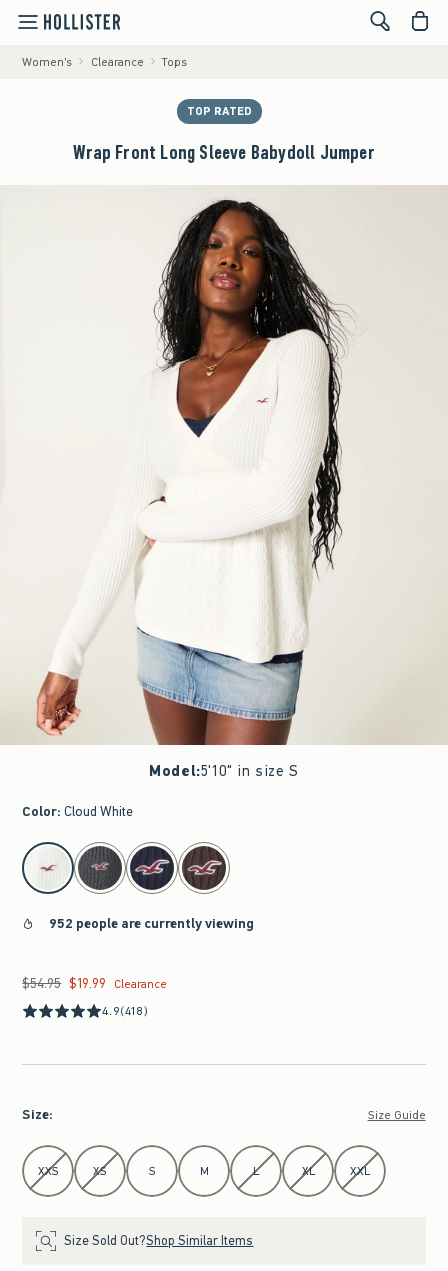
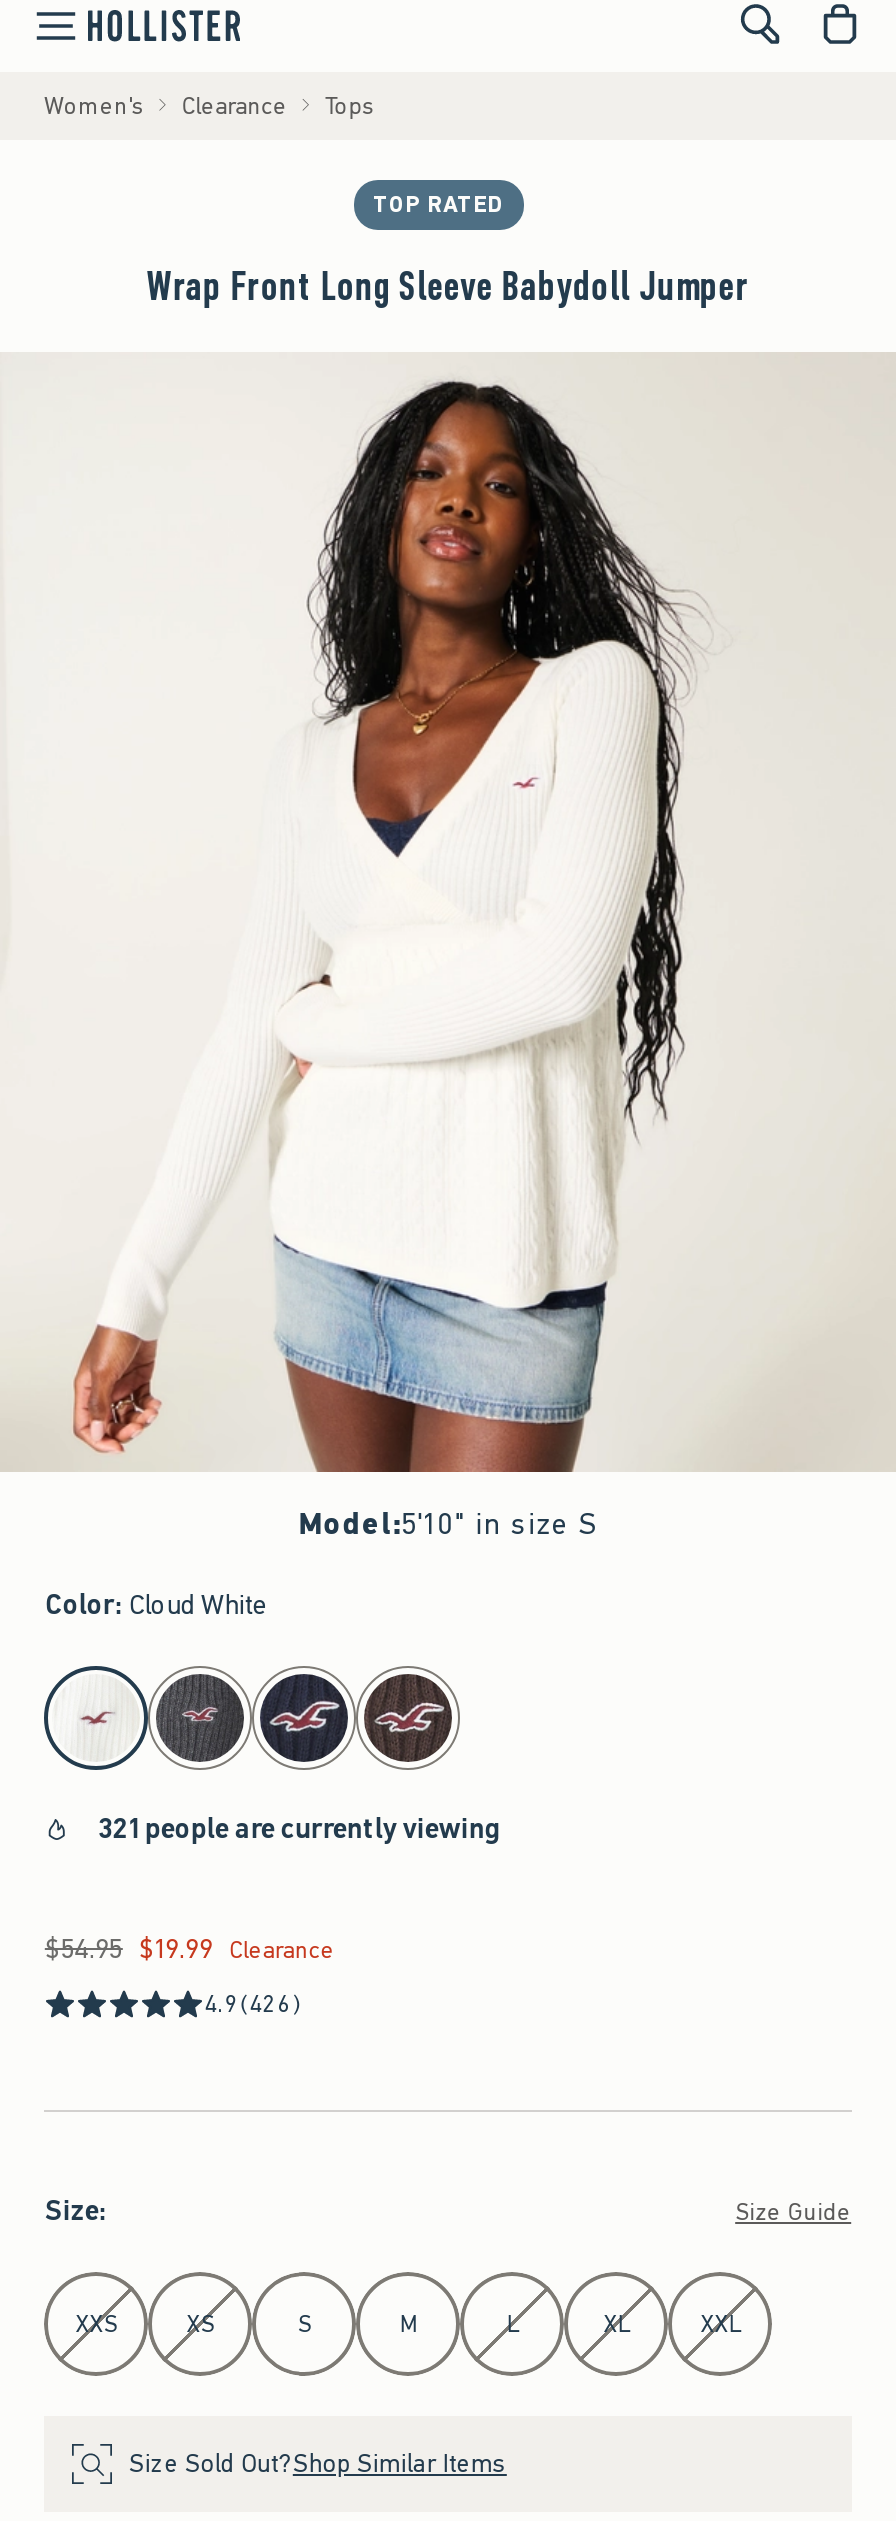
[49,914,254,933] 952 people are currently viewing -> [99,1810,501,1848] 321 people are currently viewing
[102,1003,148,1019] 4.9 (418) -> [205,1988,302,2020] 4.9 (426)

